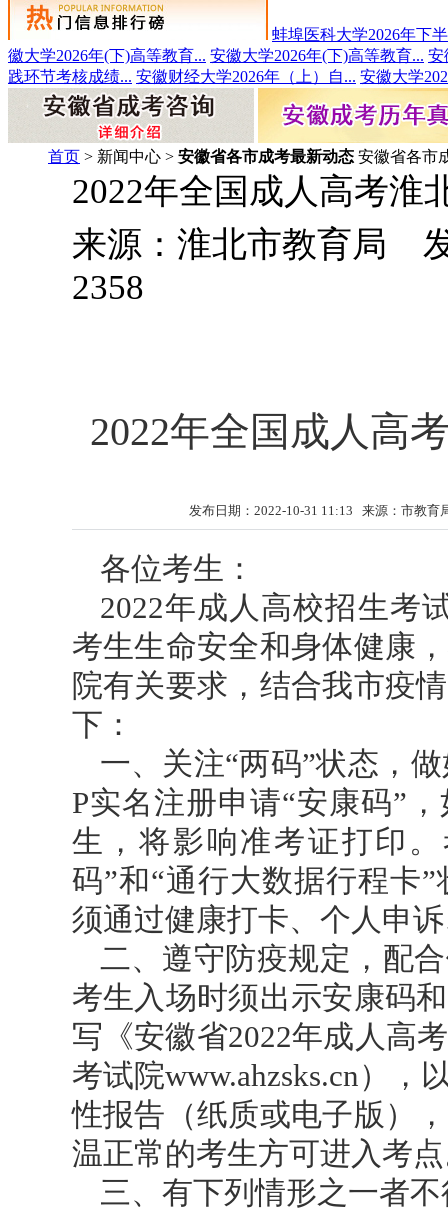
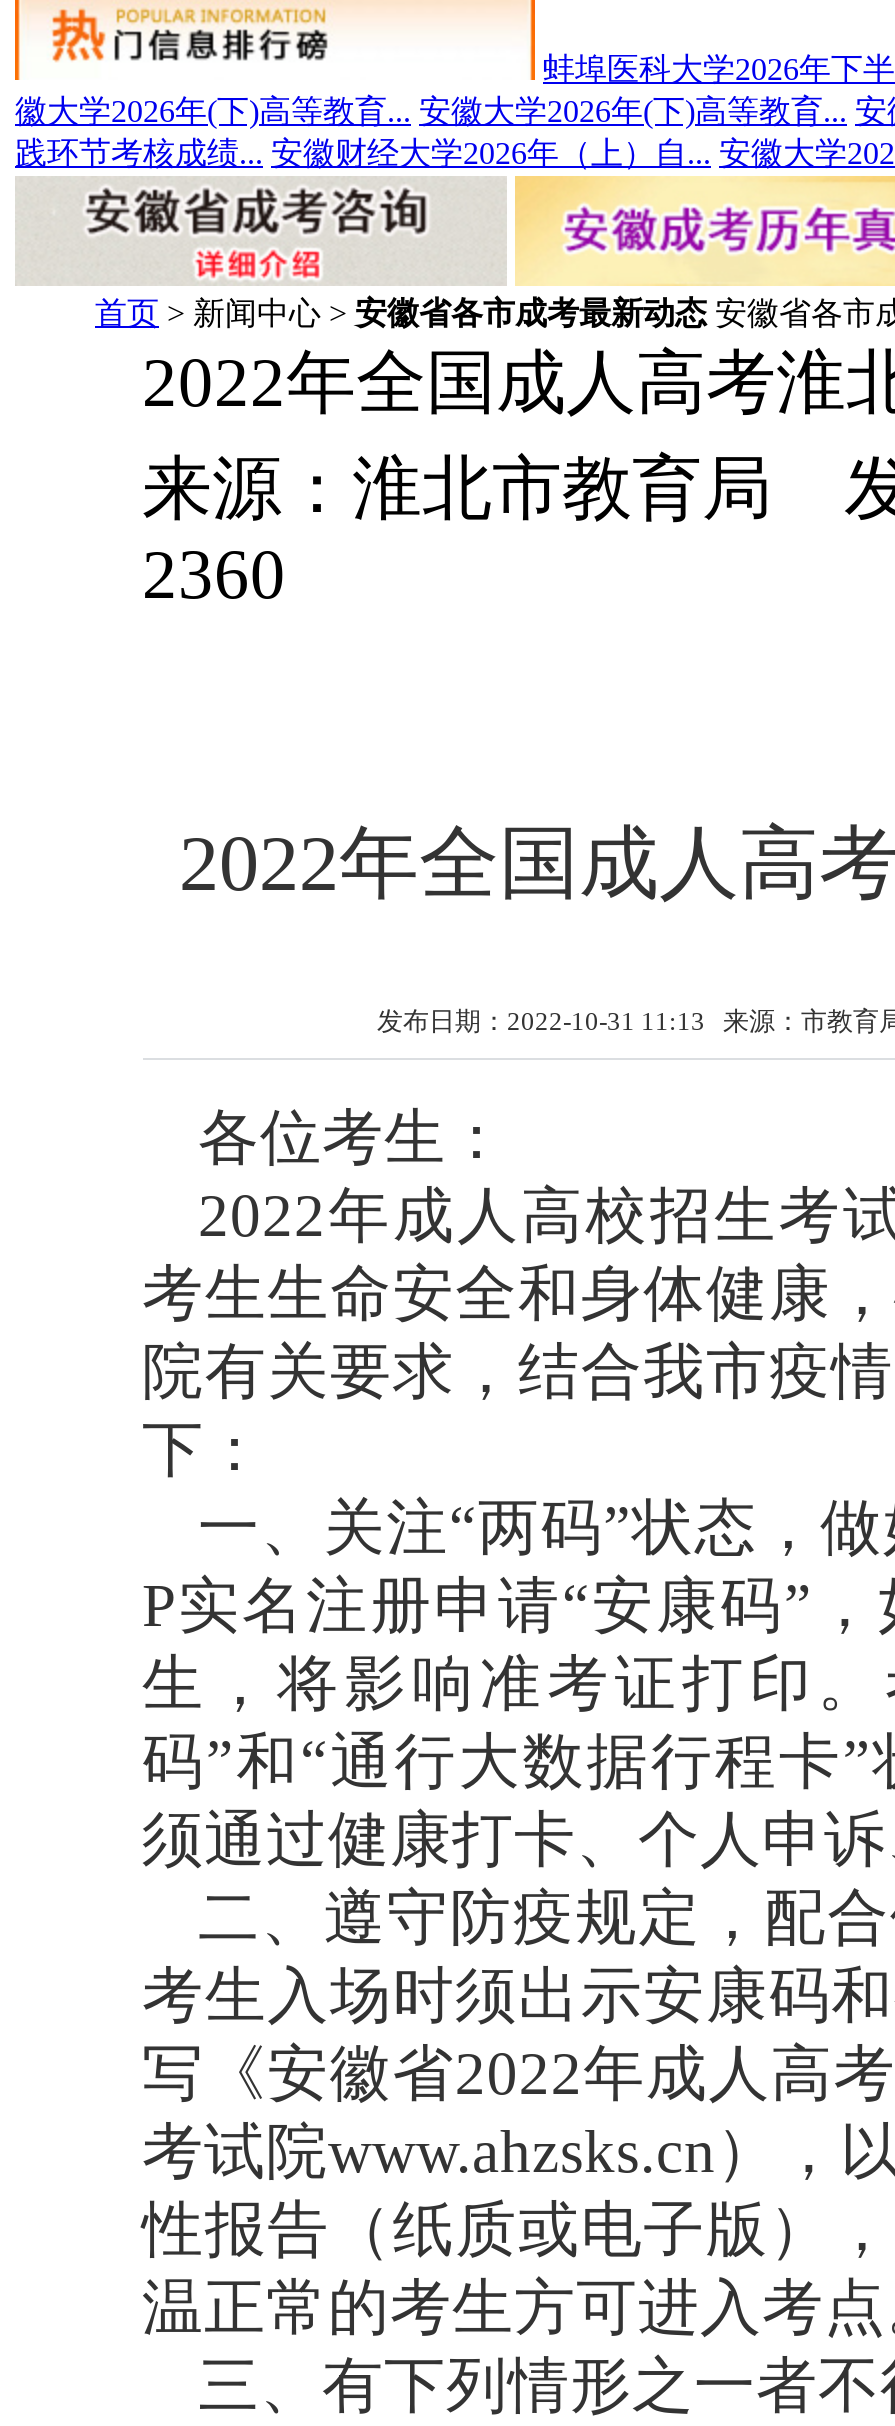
[71,268,143,307] 2358 -> [142,536,286,614] 2360

